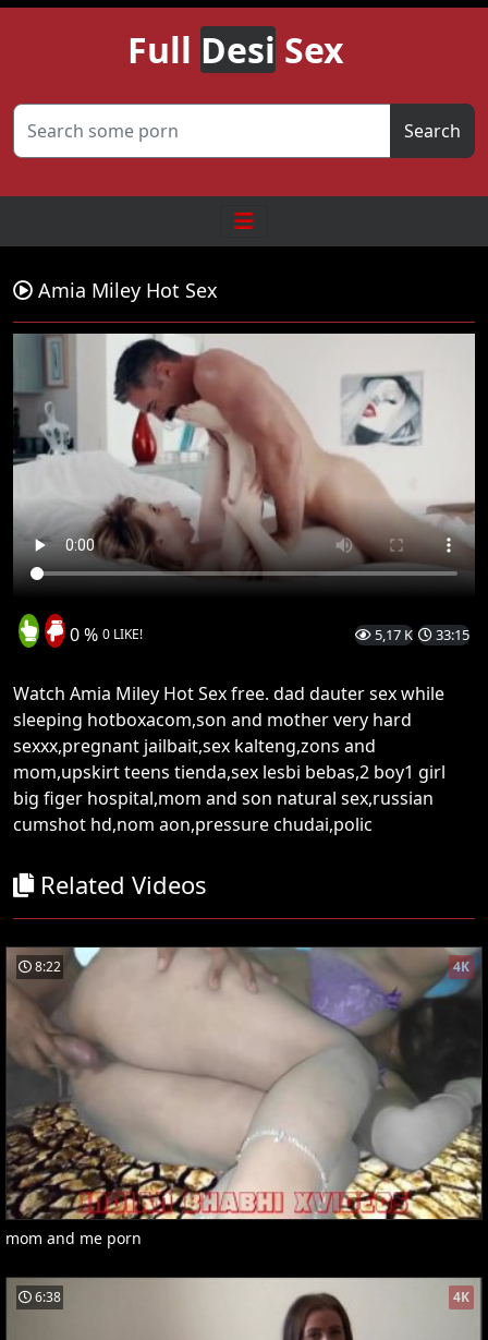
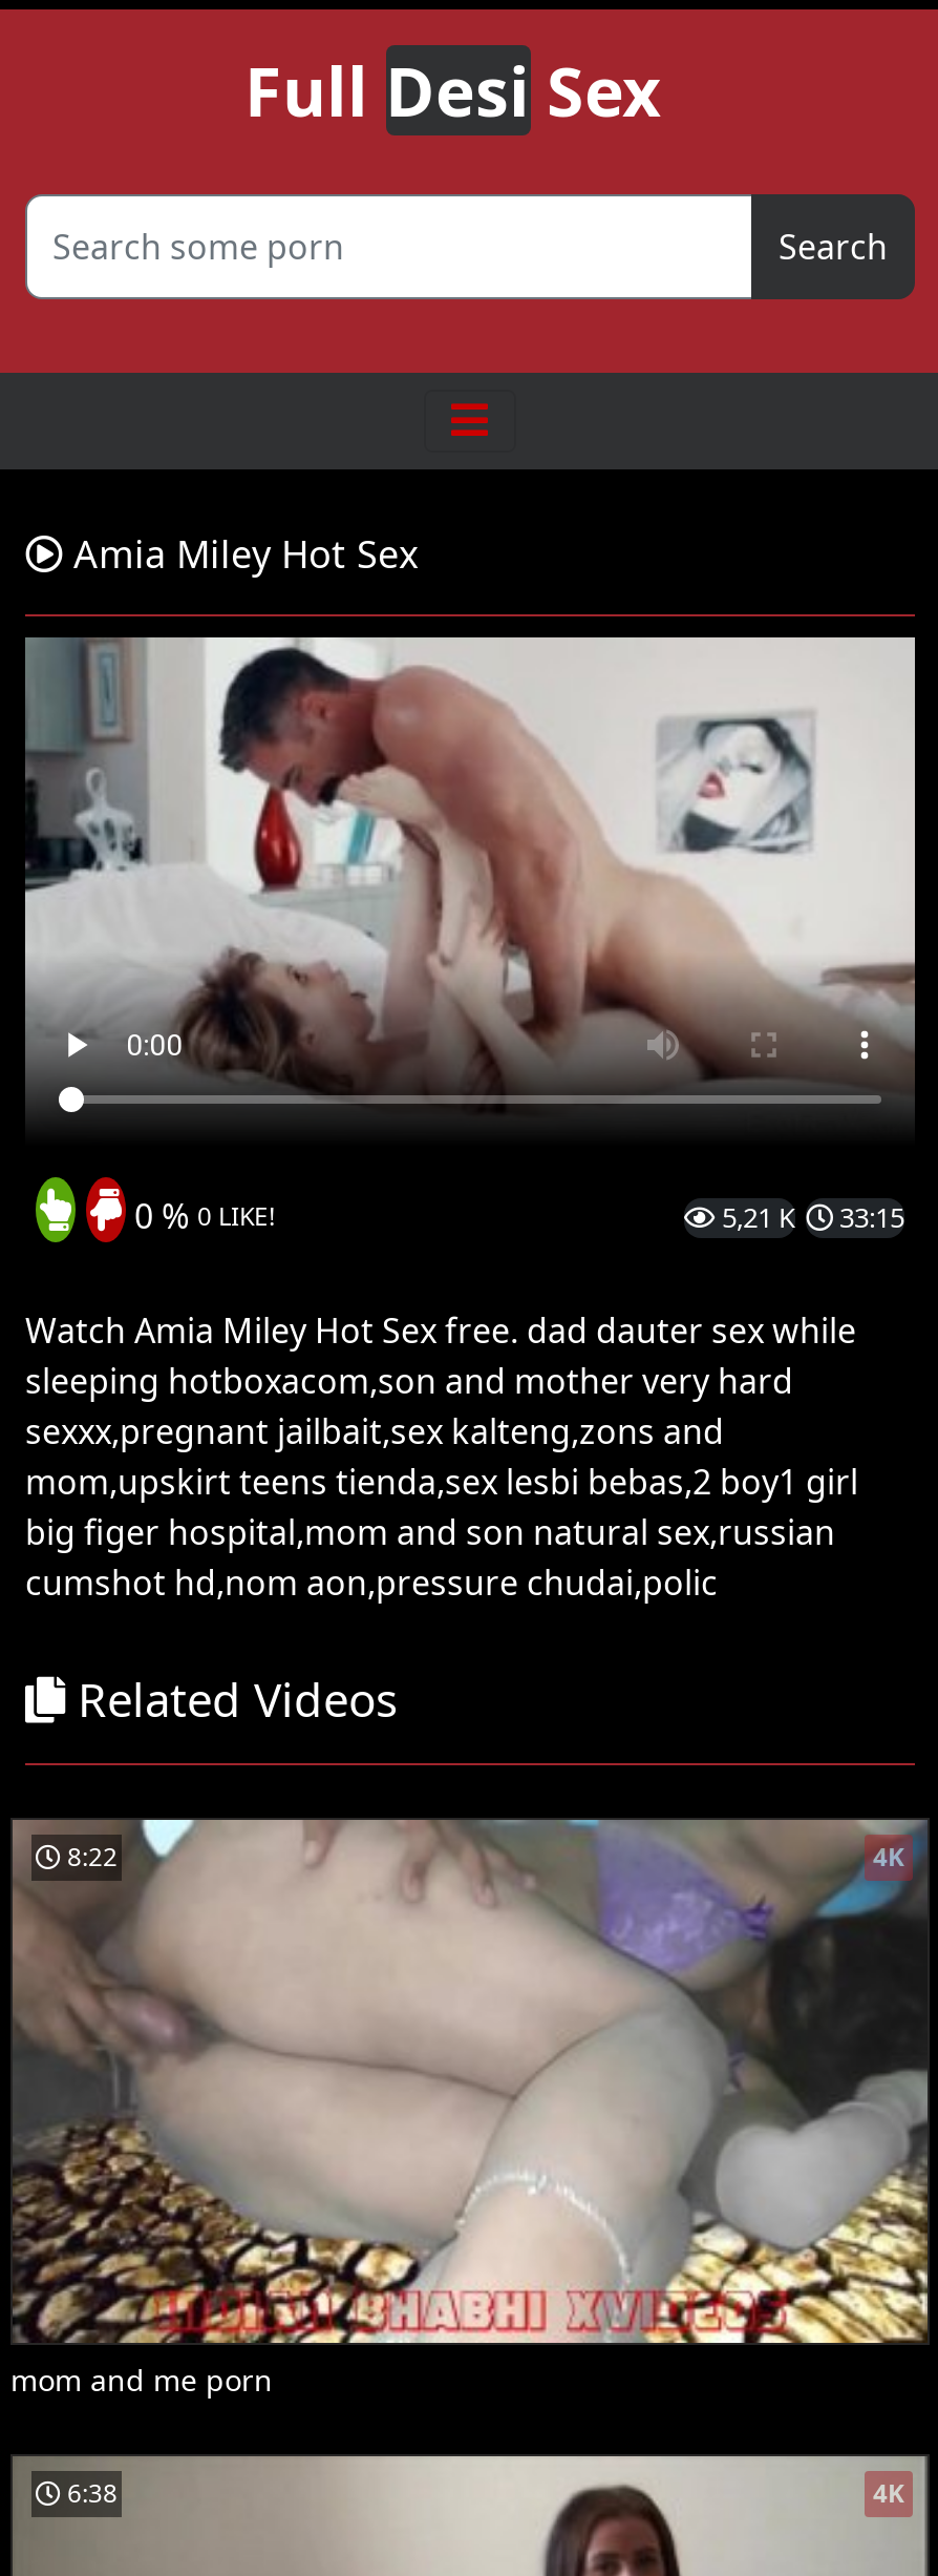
[371,625,469,645] 5,17 K 33:15 -> [716,1199,904,1237] 5,21 K 33:15

